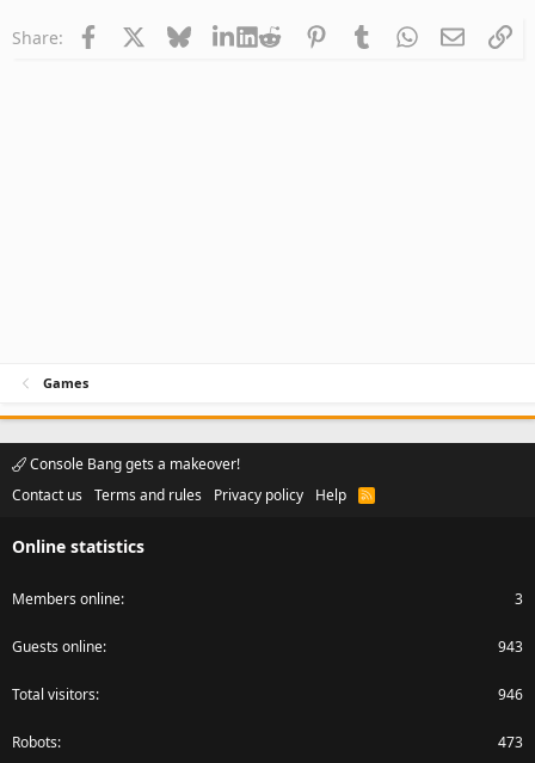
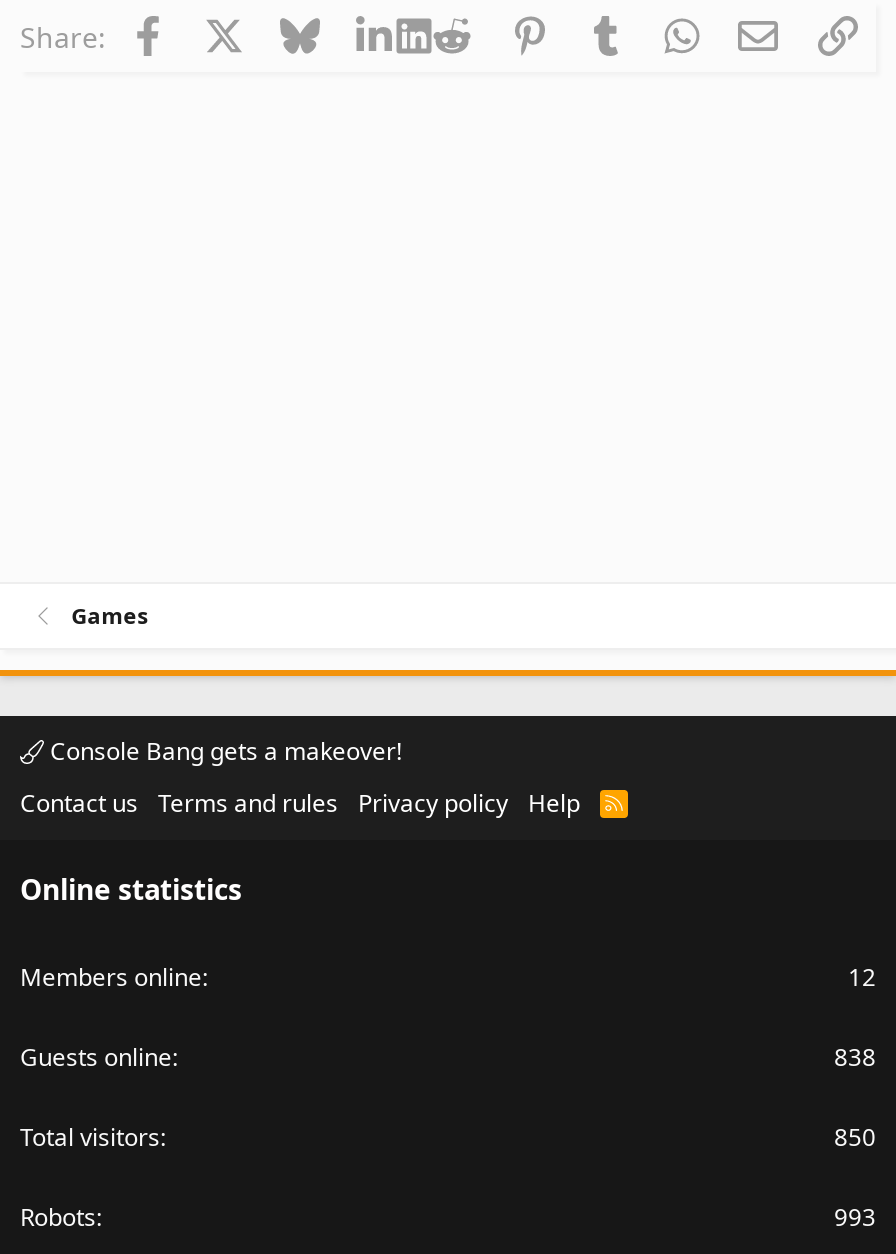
[515,589,523,609] 3 -> [848,960,876,994] 12
[498,637,523,657] 943 -> [834,1040,876,1074] 838
[498,684,523,705] 946 -> [834,1120,876,1154] 850
[498,732,523,752] 473 -> [834,1200,876,1234] 993

